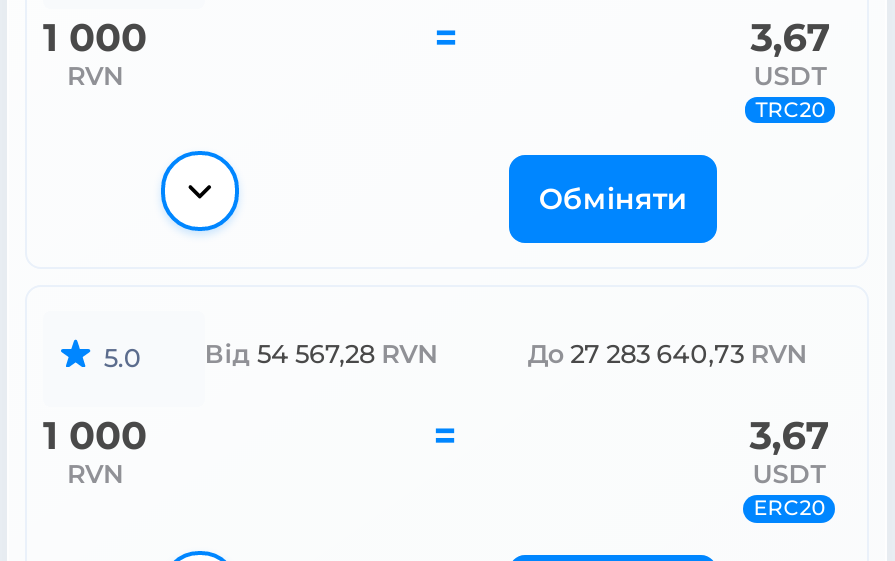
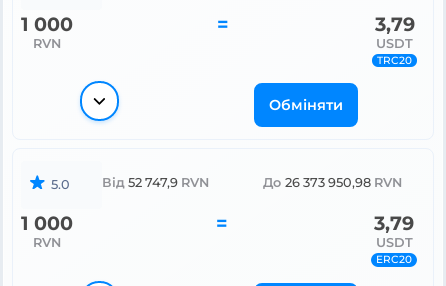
[750,13,830,61] 3,67 -> [375,12,415,36] 3,79
[205,340,437,370] Від 54 567,28 RVN -> [102,175,209,190] Від 52 747,9 RVN
[528,340,807,370] До 27 283 640,73 RVN -> [263,175,402,190] До 26 373 950,98 RVN
[749,412,829,460] 3,67 -> [374,211,414,235] 3,79

